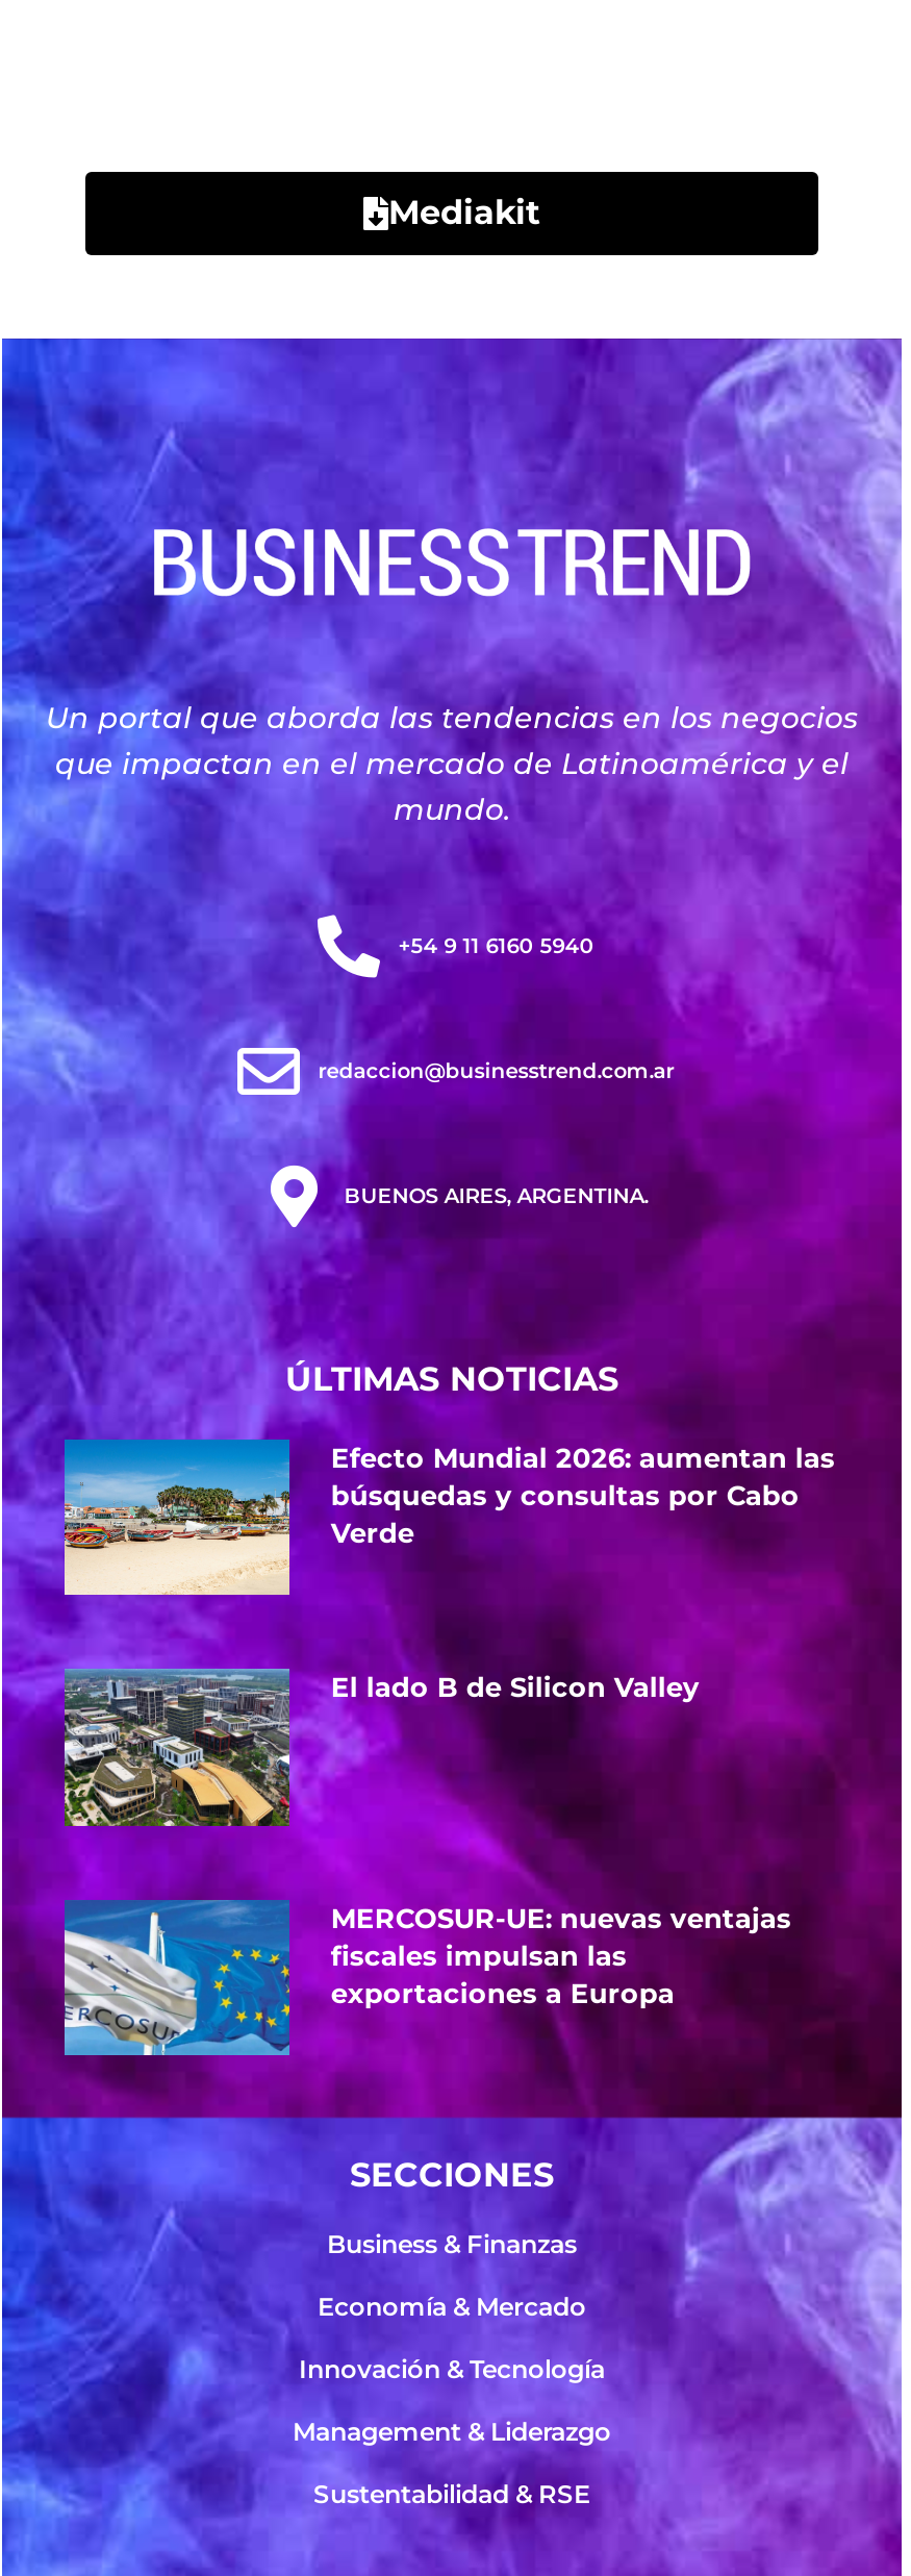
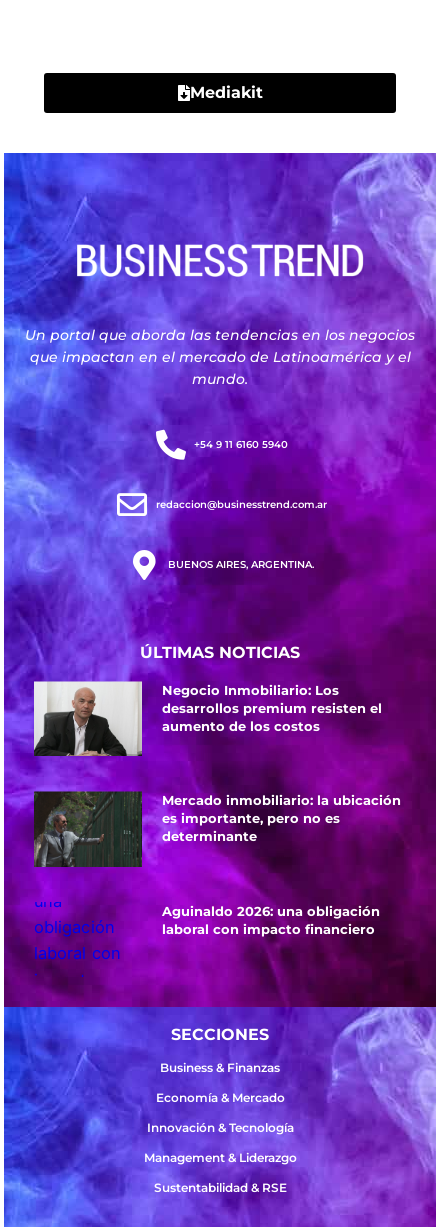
[62,1439,835,1597] [image] | Efecto Mundial 2026: aumentan las | búsquedas y consultas por Cabo | Verde -> [33,680,382,757] [image] | Negocio Inmobiliario: Los | desarrollos premium resisten el | aumento de los costos
[62,1668,699,1828] [image] | El lado B de Silicon Valley -> [33,790,401,868] [image] | Mercado inmobiliario: la ubicación | es importante, pero no es | determinante
[62,1899,791,2057] [image] | MERCOSUR-UE: nuevas ventajas | fiscales impulsan las | exportaciones a Europa -> [34,902,380,977] [image] | Aguinaldo 2026: una obligación | laboral con impacto financiero

